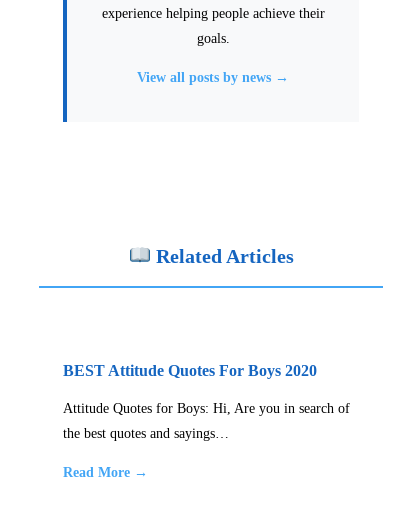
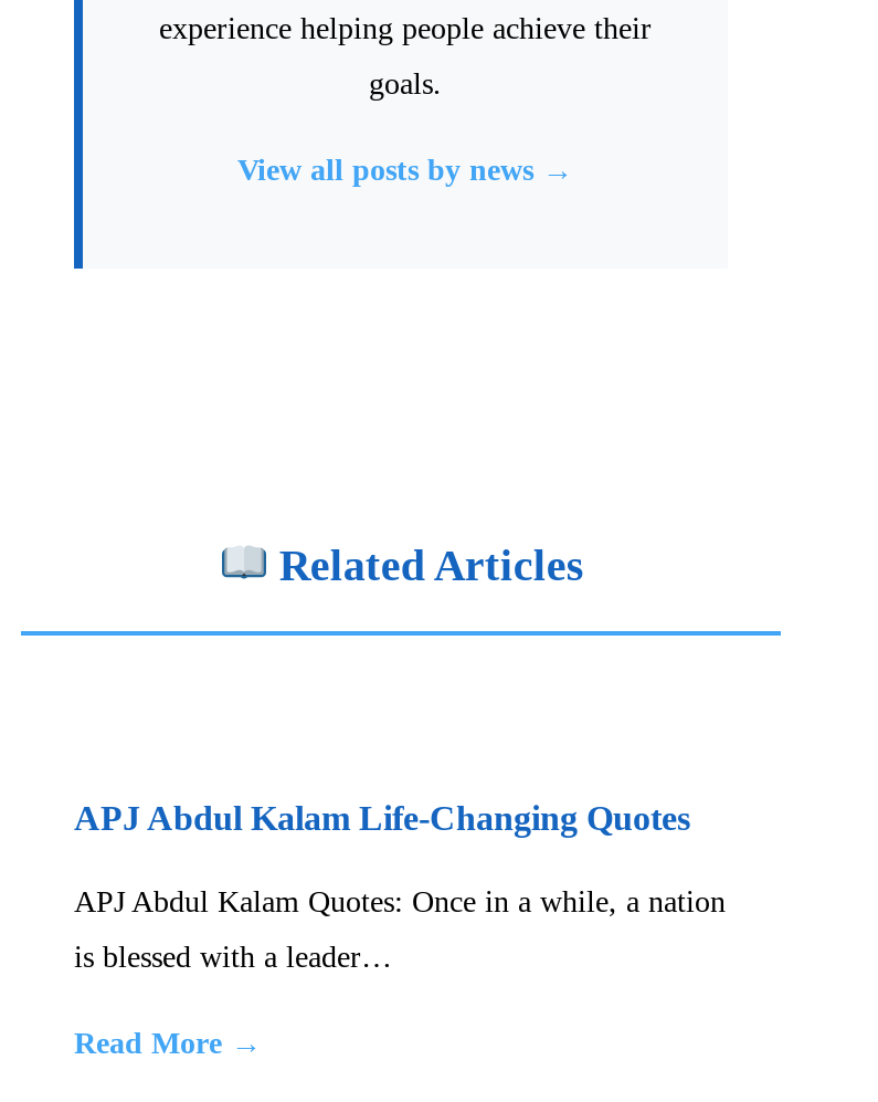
[63,361,317,378] BEST Attitude Quotes For Boys 2020 -> [74,798,690,836] APJ Abdul Kalam Life-Changing Quotes
[63,400,350,415] Attitude Quotes for Boys: Hi, Are you in search of -> [74,884,726,917] APJ Abdul Kalam Quotes: Once in a while, a nation
[63,425,229,440] the best quotes and sayings… -> [74,940,392,973] is blessed with a leader…

